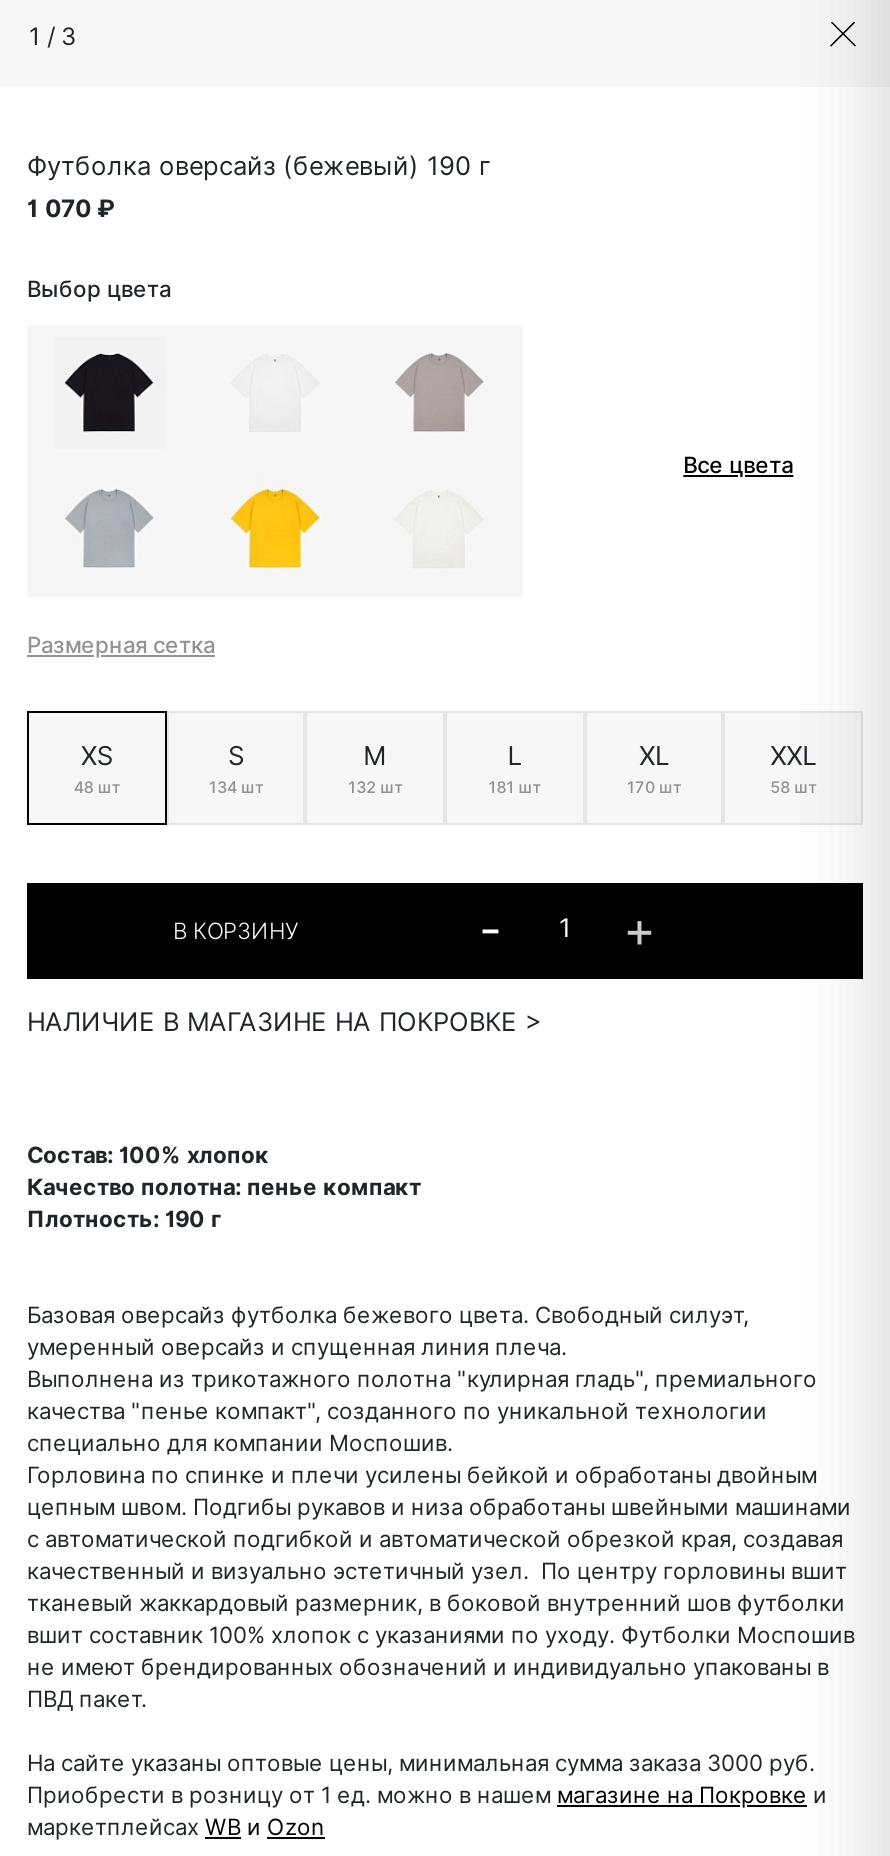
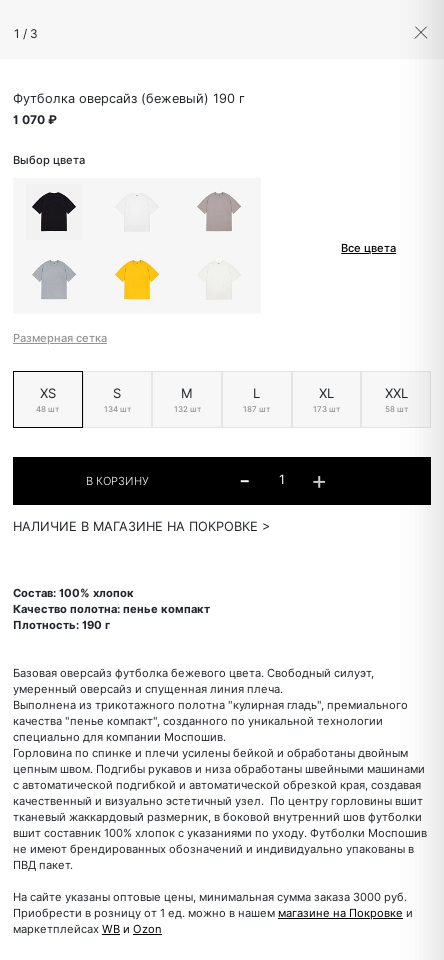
[489,777,541,797] 181 шт -> [243,404,270,414] 187 шт
[627,777,681,797] 170 шт -> [313,404,340,414] 173 шт

